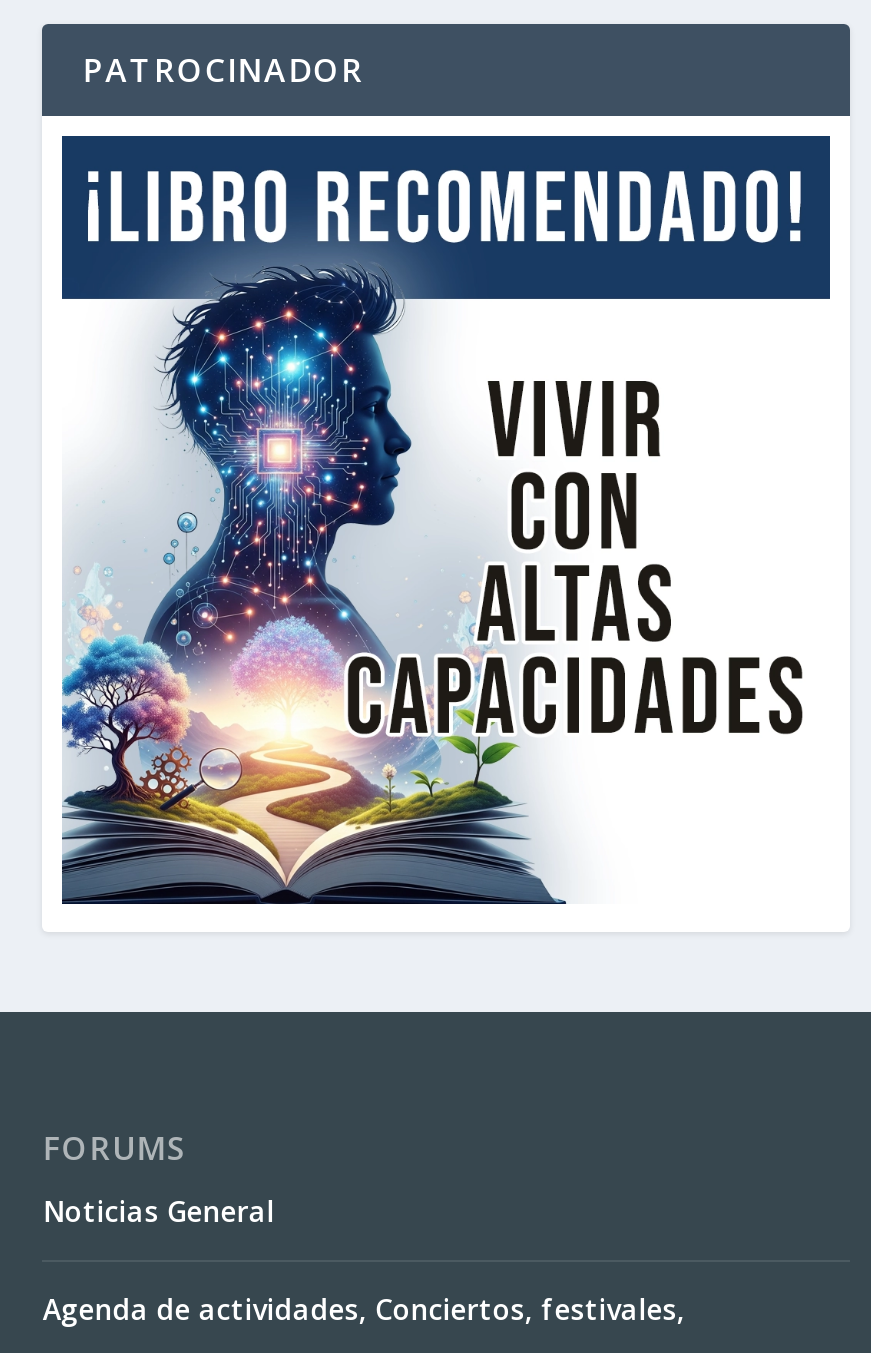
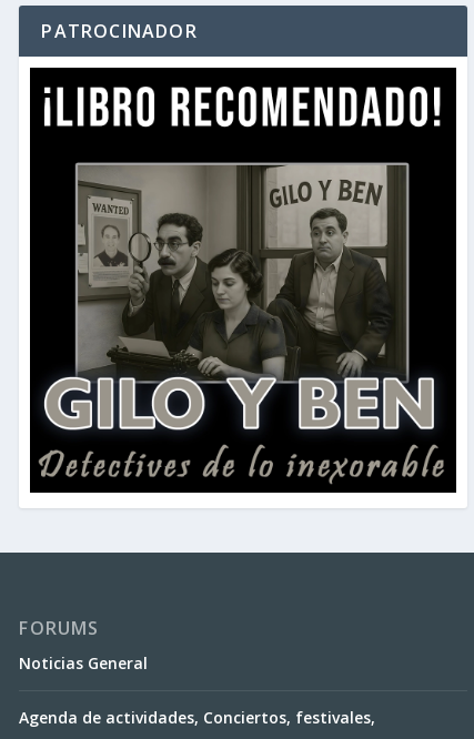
[60,135,832,907] [image] -> [29,67,457,494] [image]

